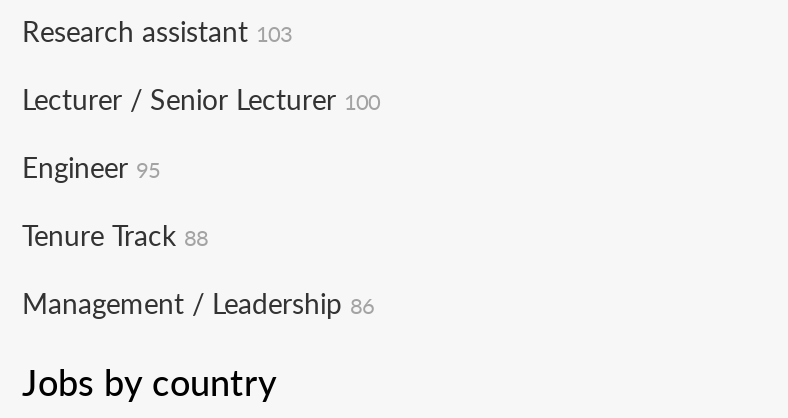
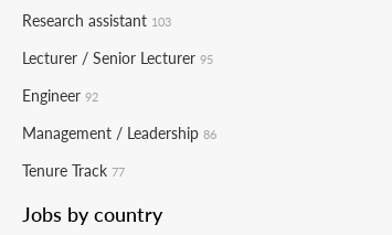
[22,78,380,254] Lecturer / Senior Lecturer 100 | Engineer 95 | Tenure Track 88 -> [22,46,213,106] Lecturer / Senior Lecturer 95 | Engineer 92
moved [22,282,374,322] -> [22,121,216,143]: Management / Leadership 86
none -> [22,159,125,181] Tenure Track 77

